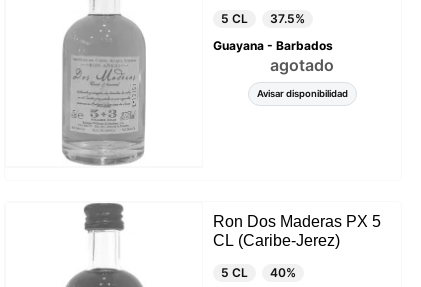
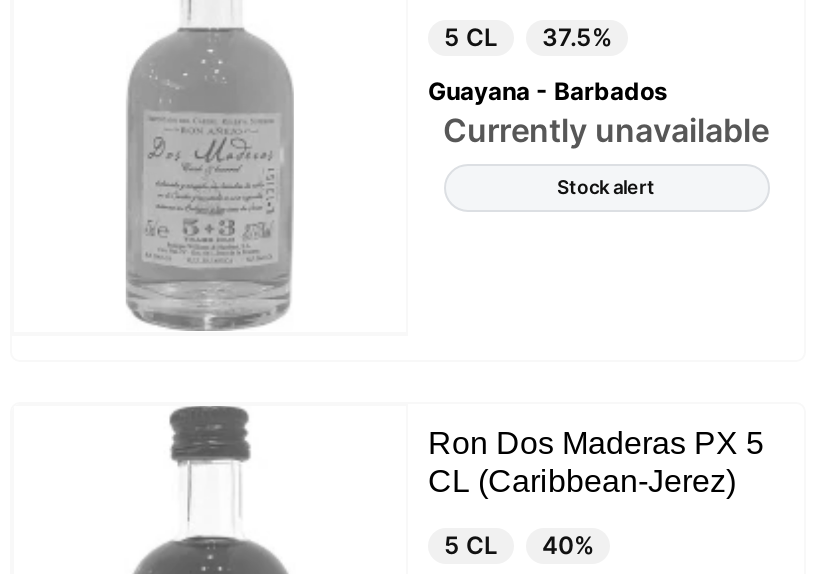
[270,54,334,74] agotado -> [443,109,769,149] Currently unavailable
[256,87,347,98] Avisar disponibilidad -> [557,175,655,197] Stock alert
[213,231,340,248] CL (Caribe-Jerez) -> [428,463,736,497] CL (Caribbean-Jerez)

